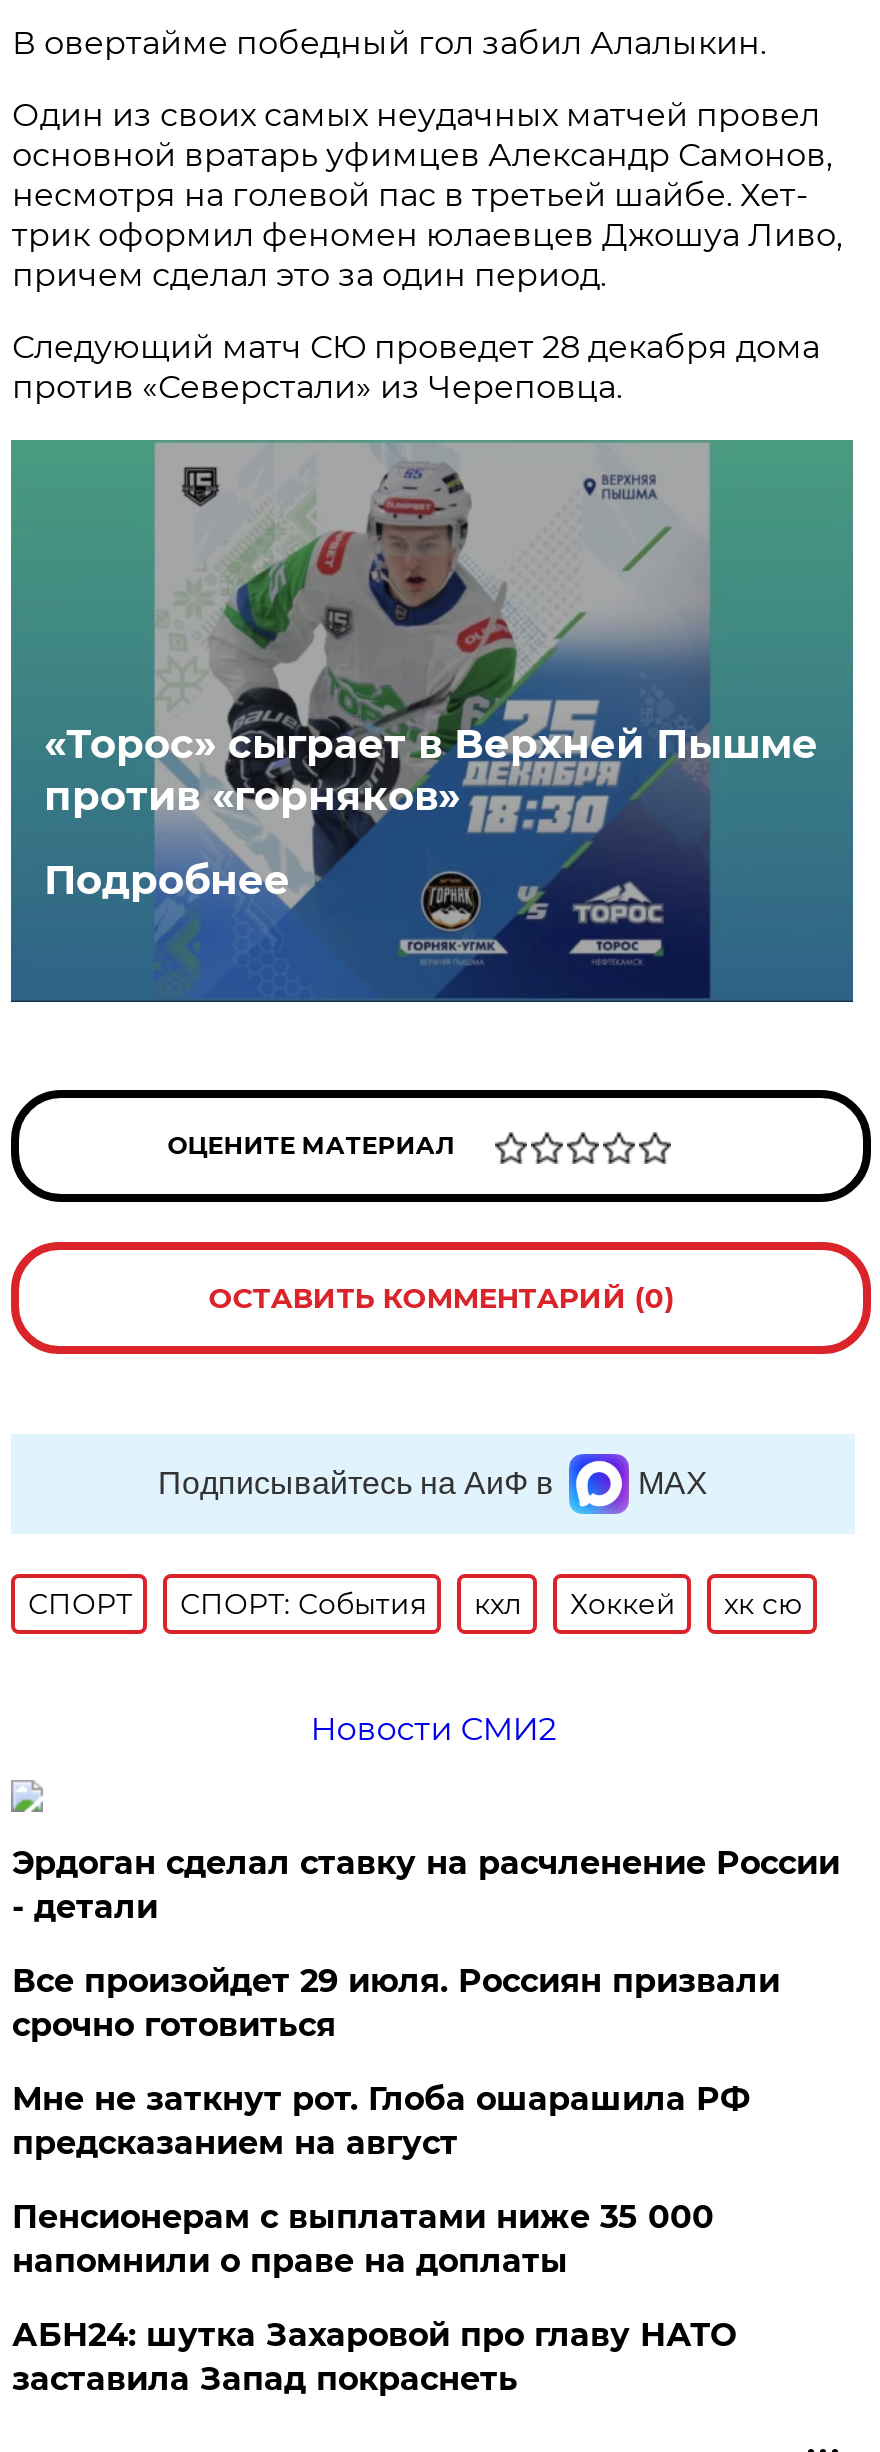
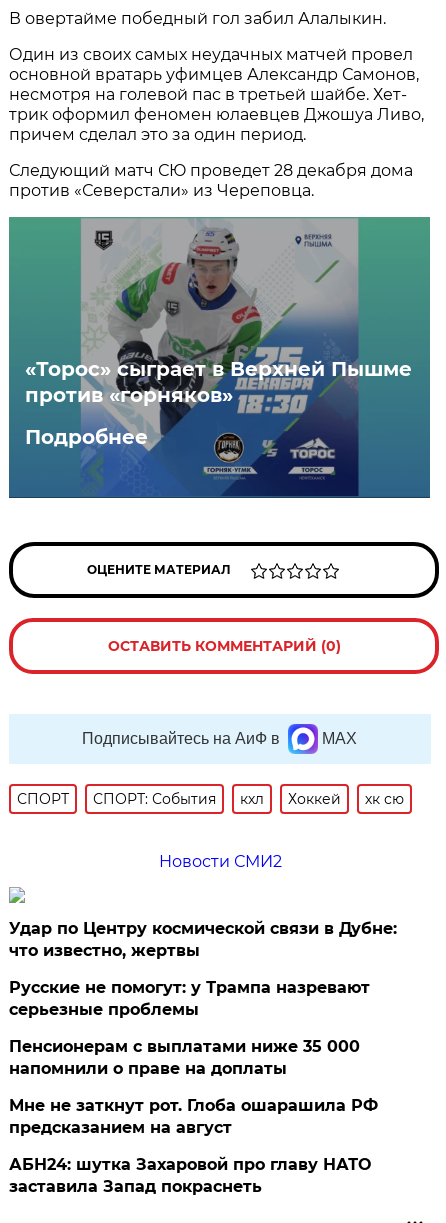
[12,1844,840,2044] Эрдоган сделал ставку на расчленение России | - детали | Все произойдет 29 июля. Россиян призвали | срочно готовиться -> [9,919,397,1019] Удар по Центру космической связи в Дубне: | что известно, жертвы | Русские не помогут: у Трампа назревают | серьезные проблемы
moved [12,2080,750,2162] -> [9,1096,378,1137]: Мне не заткнут рот. Глоба ошарашила РФ | предсказанием на август
moved [12,2198,714,2280] -> [9,1037,360,1078]: Пенсионерам с выплатами ниже 35 000 | напомнили о праве на доплаты

